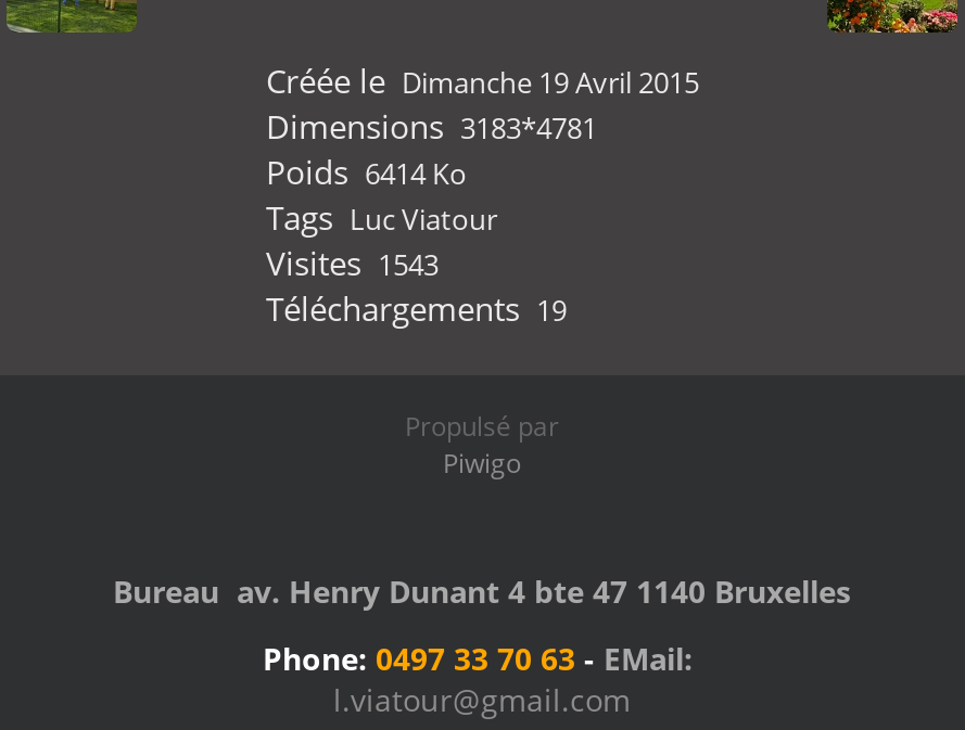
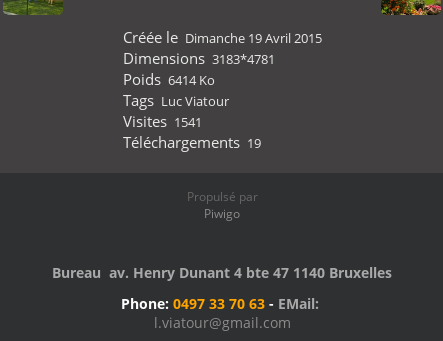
[266,241,439,284] Visites 1543 -> [122,111,202,131] Visites 1541

